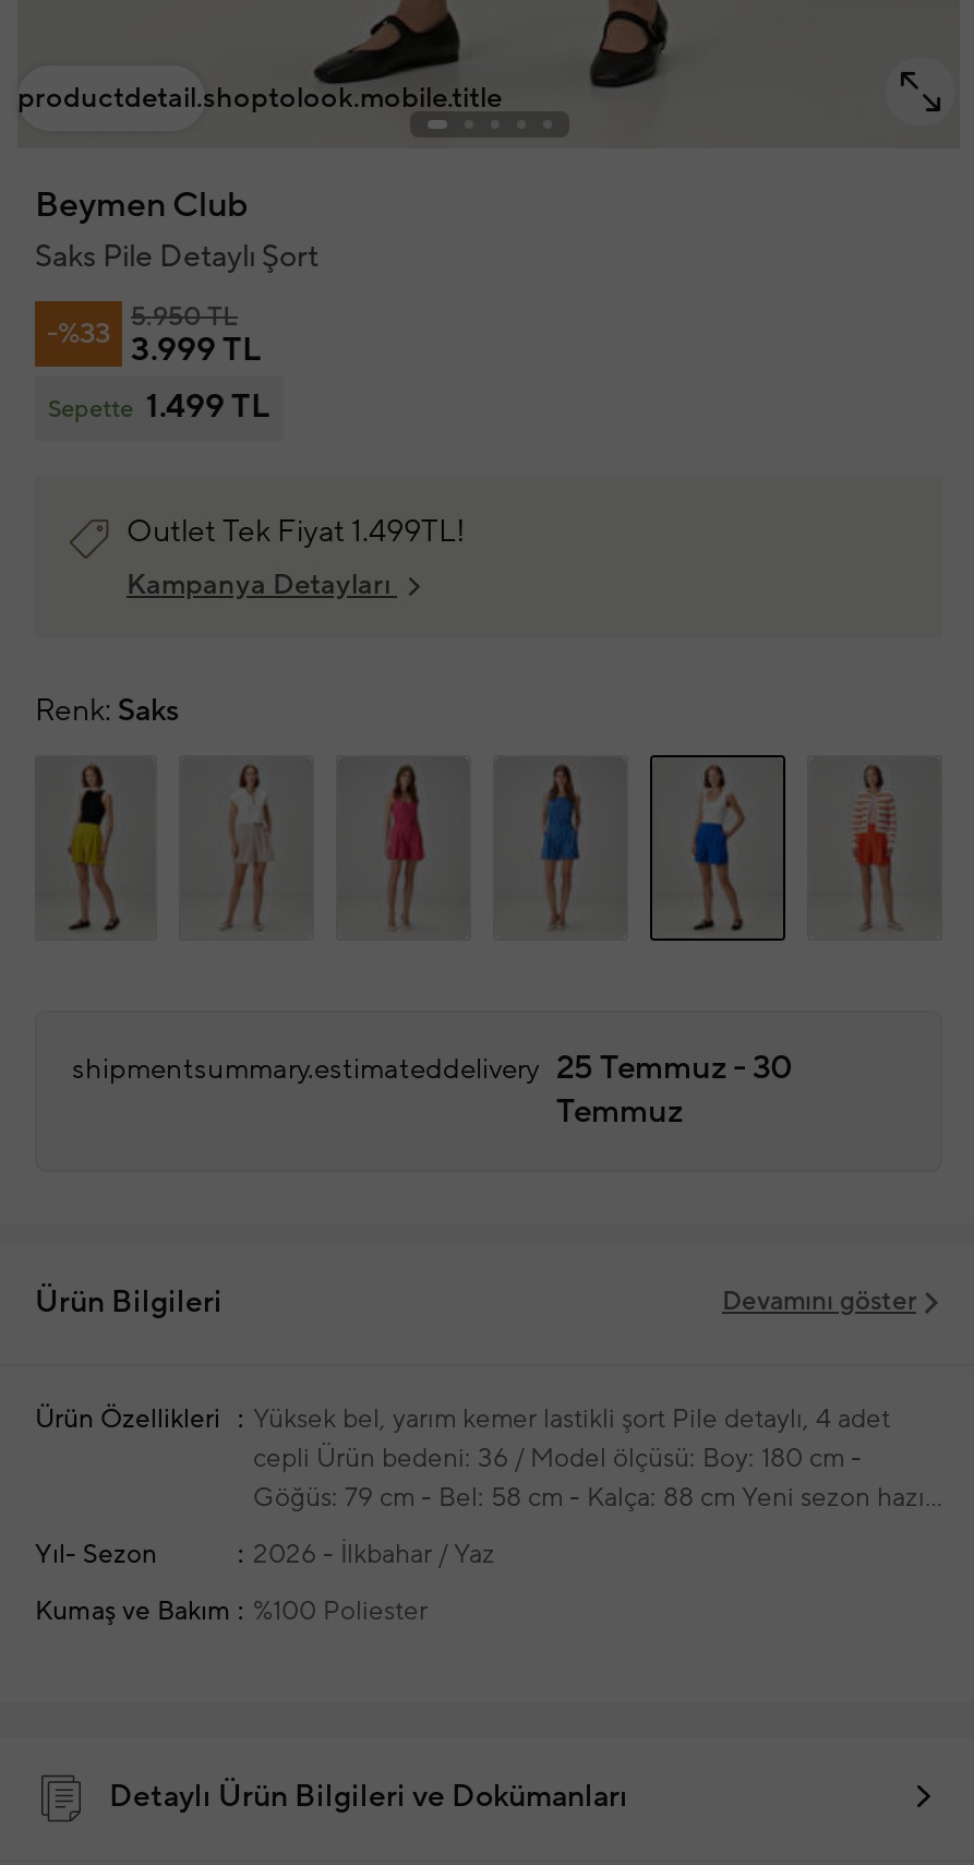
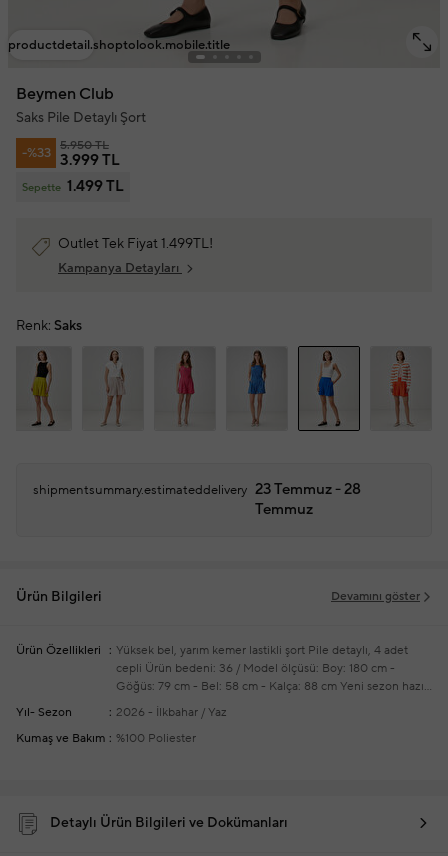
[72,1048,792,1089] shipmentsummary.estimateddelivery 25 Temmuz - 30 -> [33,480,361,499] shipmentsummary.estimateddelivery 23 Temmuz - 28

